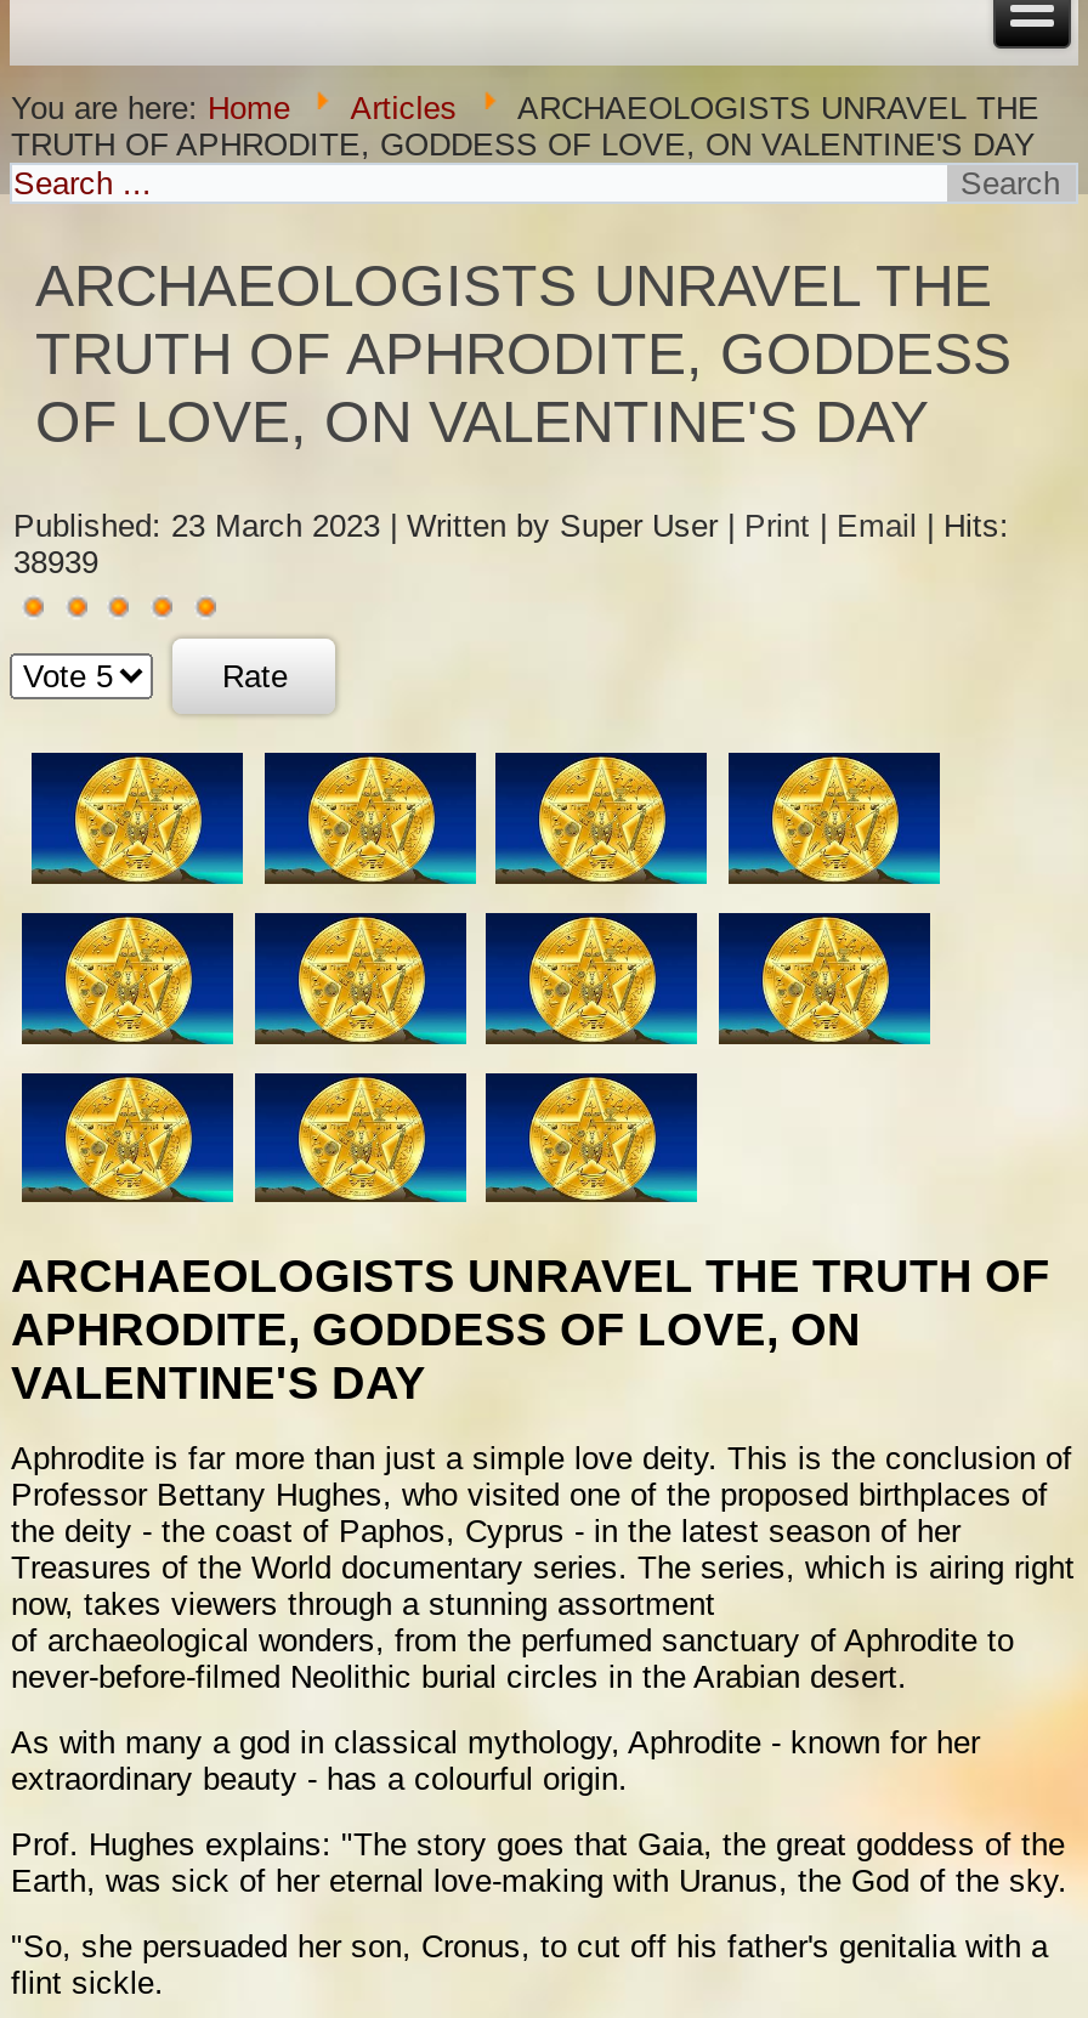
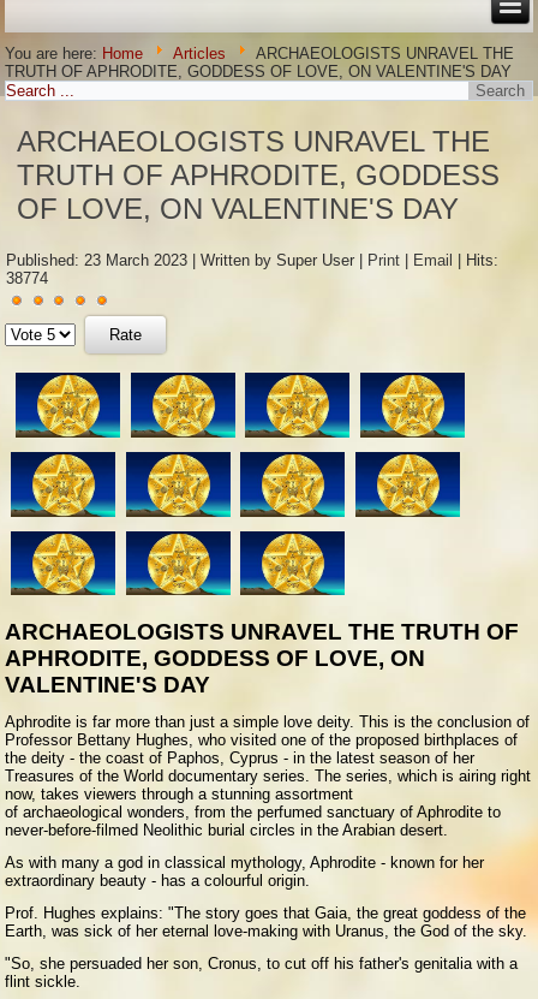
[13,544,98,581] 38939 -> [7,270,49,288] 38774

